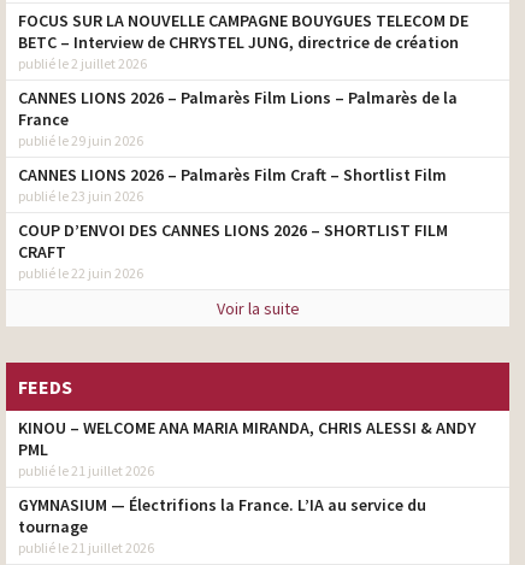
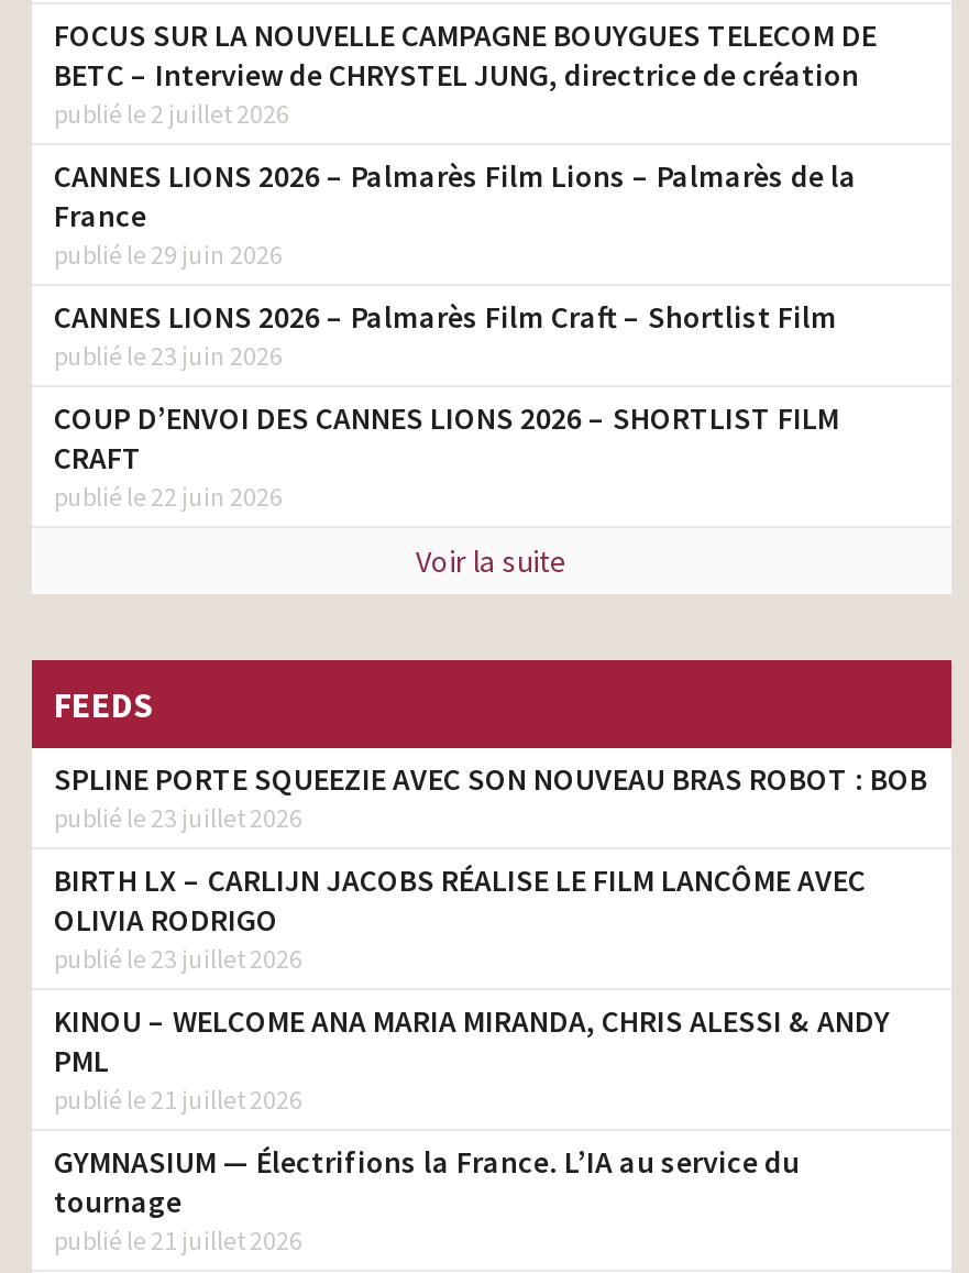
none -> [54,760,927,975] SPLINE PORTE SQUEEZIE AVEC SON NOUVEAU BRAS ROBOT : BOB | publié le 23 juillet 2026 | BIRTH LX – CARLIJN JACOBS RÉALISE LE FILM LANCÔME AVEC | OLIVIA RODRIGO | publié le 23 juillet 2026

